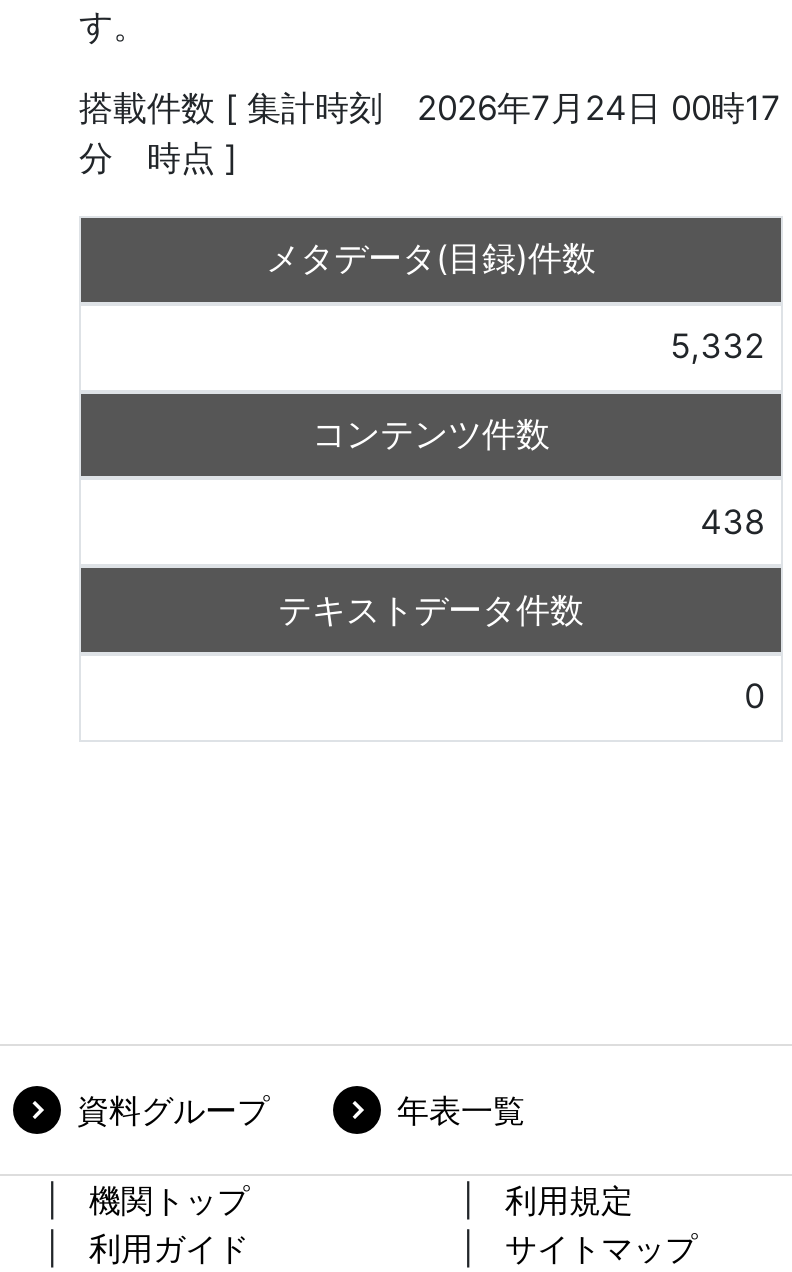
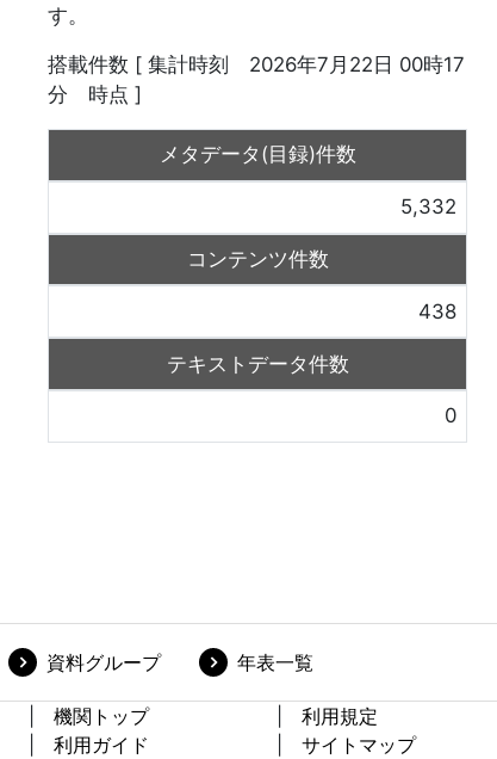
[79,88,781,128] 搭載件数 [ 集計時刻 2026年7月24日 00時17 -> [48,53,465,76] 搭載件数 [ 集計時刻 2026年7月22日 00時17

